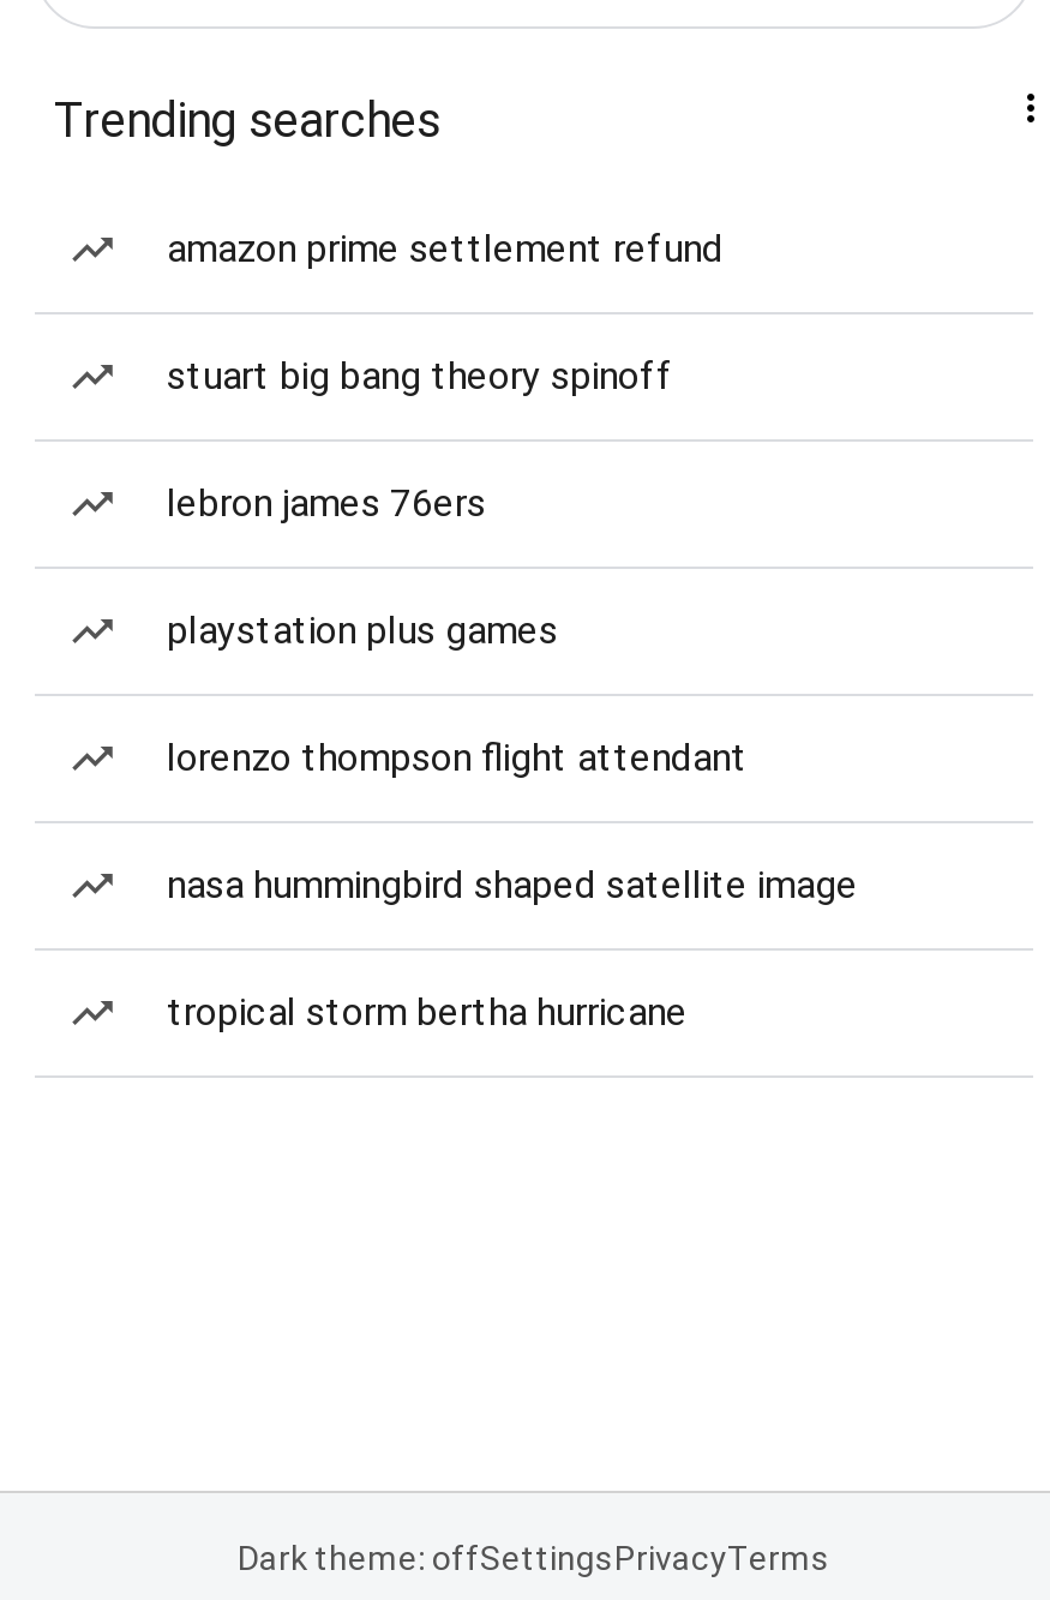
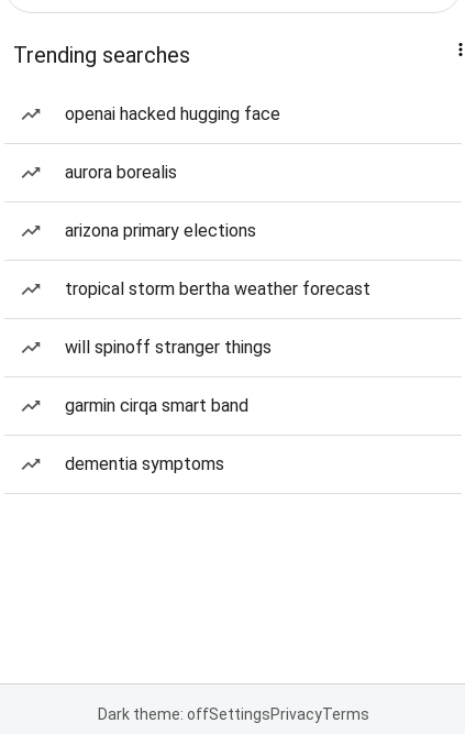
[167,226,724,271] amazon prime settlement refund -> [65,103,280,124] openai hacked hugging face
[167,353,673,398] stuart big bang theory spinoff -> [65,162,177,183] aurora borealis
[167,480,486,526] lebron james 76ers -> [65,220,256,241] arizona primary elections
[167,607,558,653] playstation plus games -> [65,278,370,299] tropical storm bertha weather forecast
[167,735,748,780] lorenzo thompson flight attendant -> [65,337,272,358] will spinoff stranger things
[167,862,858,907] nasa hummingbird shaped satellite image -> [65,395,248,416] garmin cirqa smart band
[167,989,688,1035] tropical storm bertha hurricane -> [65,453,224,474] dementia symptoms

